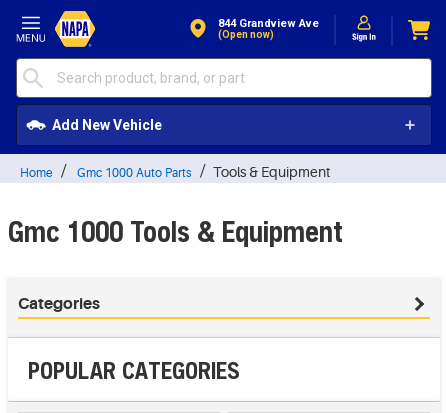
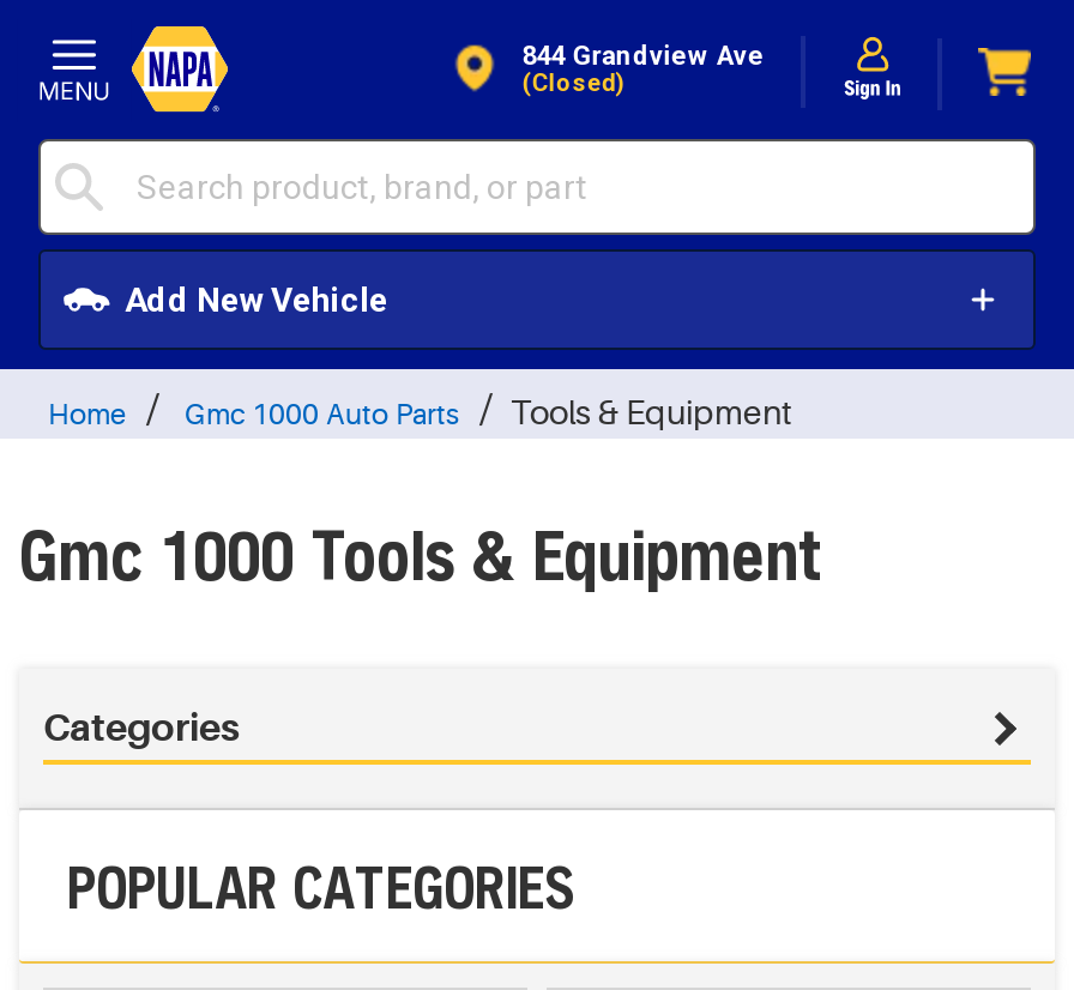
[230,29,274,40] (open now) -> [549,69,625,95] (closed)

